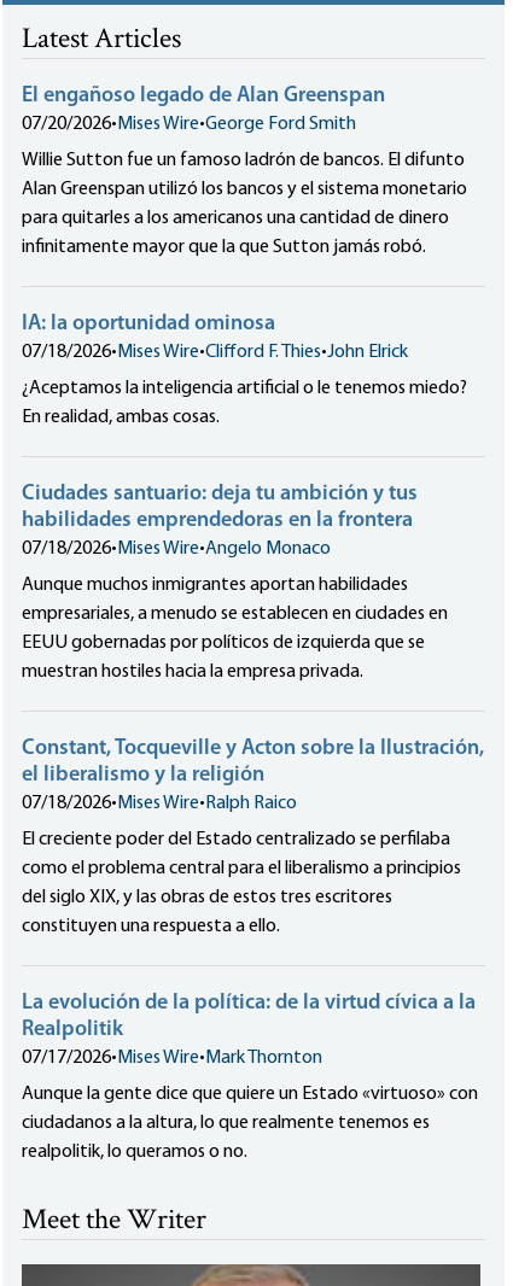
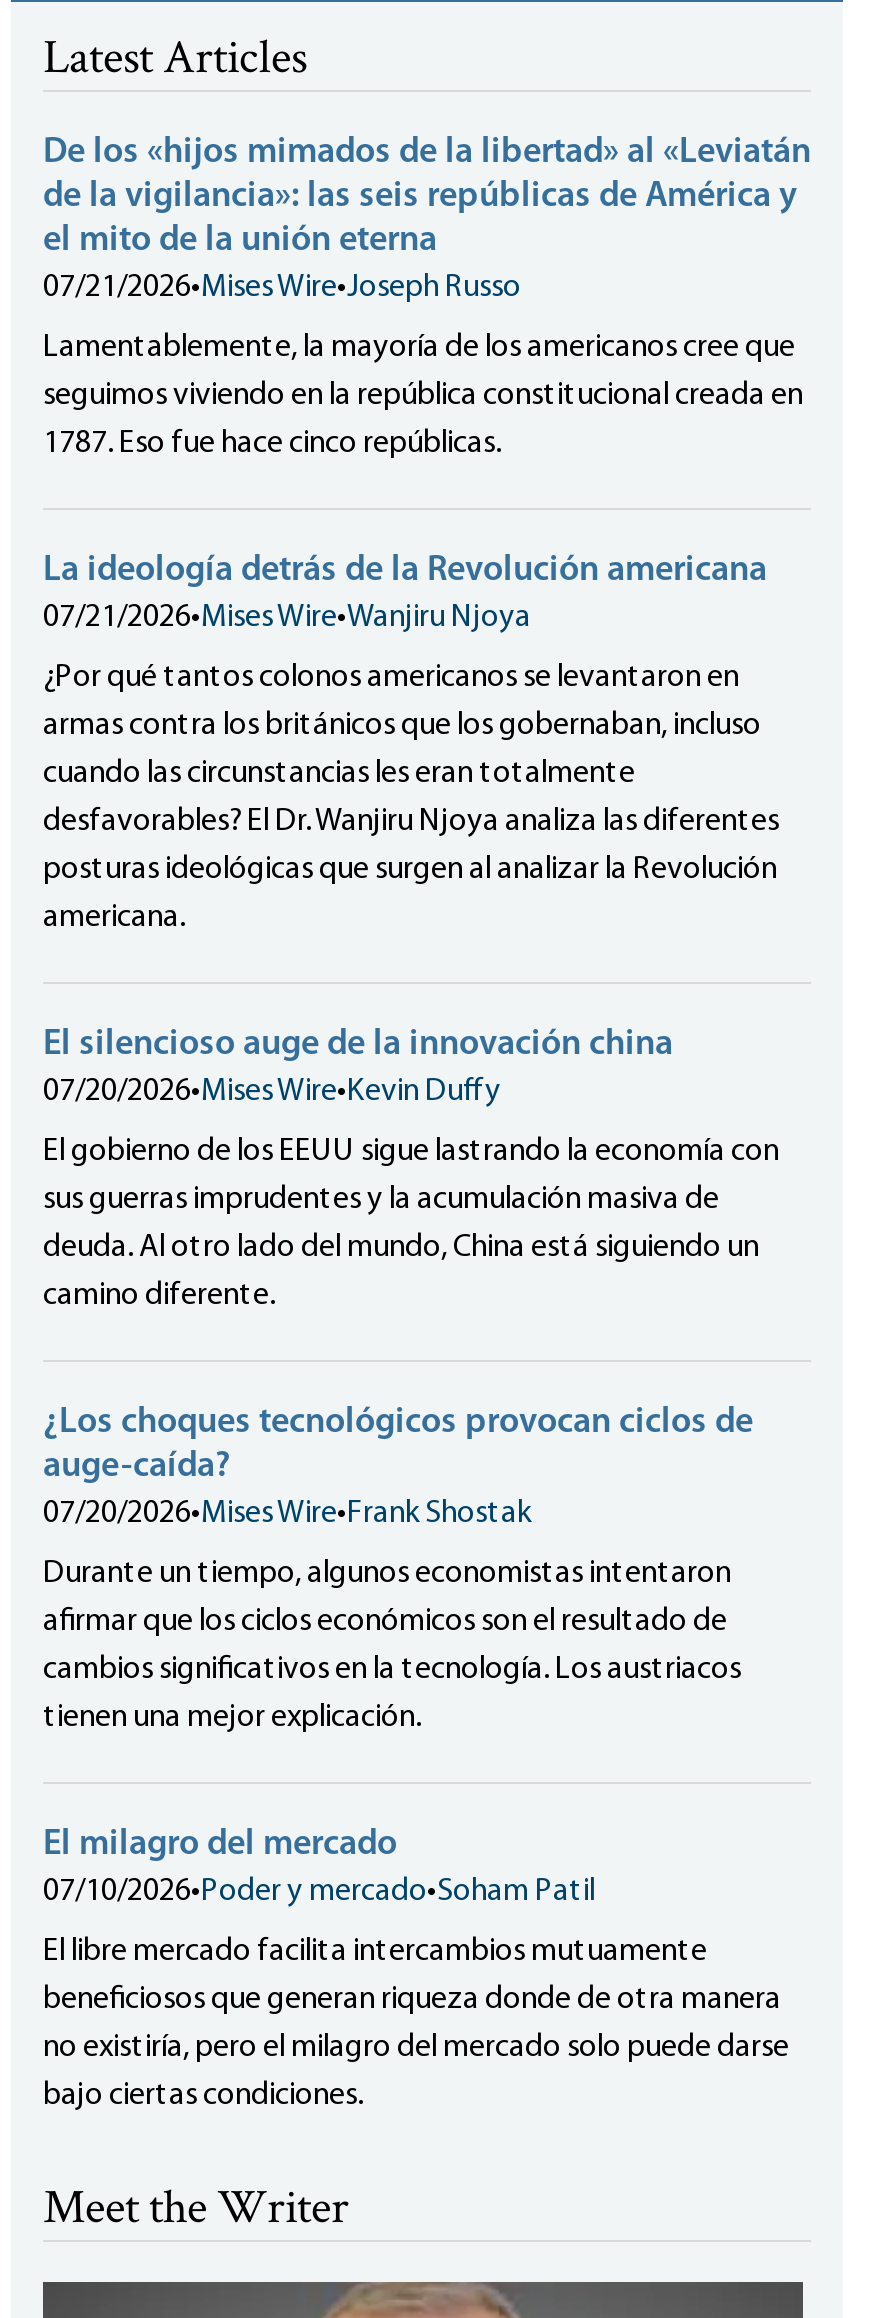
[22,85,484,1162] El engañoso legado de Alan Greenspan | 07/20/2026• Mises Wire•George Ford Smith | Willie Sutton fue un famoso ladrón de bancos. El difunto | Alan Greenspan utilizó los bancos y el sistema monetario | para quitarles a los americanos una cantidad de dinero | infinitamente mayor que la que Sutton jamás robó. | IA: la oportunidad ominosa | 07/18/2026• Mises Wire•Clifford F. Thies•John Elrick | ¿Aceptamos la inteligencia artificial o le tenemos miedo? | En realidad, ambas cosas. | Ciudades santuario: deja tu ambición y tus | habilidades emprendedoras en la frontera | 07/18/2026• Mises Wire•Angelo Monaco | Aunque muchos inmigrantes aportan habilidades | empresariales, a menudo se establecen en ciudades en | EEUU gobernadas por políticos de izquierda que se | muestran hostiles hacia la empresa privada. | Constant, Tocqueville y Acton sobre la Ilustración, | el liberalismo y la religión | 07/18/2026• Mises Wire• Ralph Raico | El creciente poder del Estado centralizado se perfilaba | como el problema central para el liberalismo a principios | del siglo XIX, y las obras de estos tres escritores | constituyen una respuesta a ello. | La evolución de la política: de la virtud cívica a la | Realpolitik | 07/17/2026• Mises Wire• Mark Thornton | Aunque la gente dice que quiere un Estado «virtuoso» con | ciudadanos a la altura, lo que realmente tenemos es | realpolitik, lo queramos o no. -> [43,135,811,2113] De los «hijos mimados de la libertad» al «Leviatán | de la vigilancia»: las seis repúblicas de América y | el mito de la unión eterna | 07/21/2026•Mises Wire•Joseph Russo | Lamentablemente, la mayoría de los americanos cree que | seguimos viviendo en la república constitucional creada en | 1787. Eso fue hace cinco repúblicas. | La ideología detrás de la Revolución americana | 07/21/2026•Mises Wire•Wanjiru Njoya | ¿Por qué tantos colonos americanos se levantaron en | armas contra los británicos que los gobernaban, incluso | cuando las circunstancias les eran totalmente | desfavorables? El Dr. Wanjiru Njoya analiza las diferentes | posturas ideológicas que surgen al analizar la Revolución | americana. | El silencioso auge de la innovación china | 07/20/2026•Mises Wire•Kevin Duffy | El gobierno de los EEUU sigue lastrando la economía con | sus guerras imprudentes y la acumulación masiva de | deuda. Al otro lado del mundo, China está siguiendo un | camino diferente. | ¿Los choques tecnológicos provocan ciclos de | auge-caída? | 07/20/2026•Mises Wire•Frank Shostak | Durante un tiempo, algunos economistas intentaron | afirmar que los ciclos económicos son el resultado de | cambios significativos en la tecnología. Los austriacos | tienen una mejor explicación. | El milagro del mercado | 07/10/2026•Poder y mercado•Soham Patil | El libre mercado facilita intercambios mutuamente | beneficiosos que generan riqueza donde de otra manera | no existiría, pero el milagro del mercado solo puede darse | bajo ciertas condiciones.

